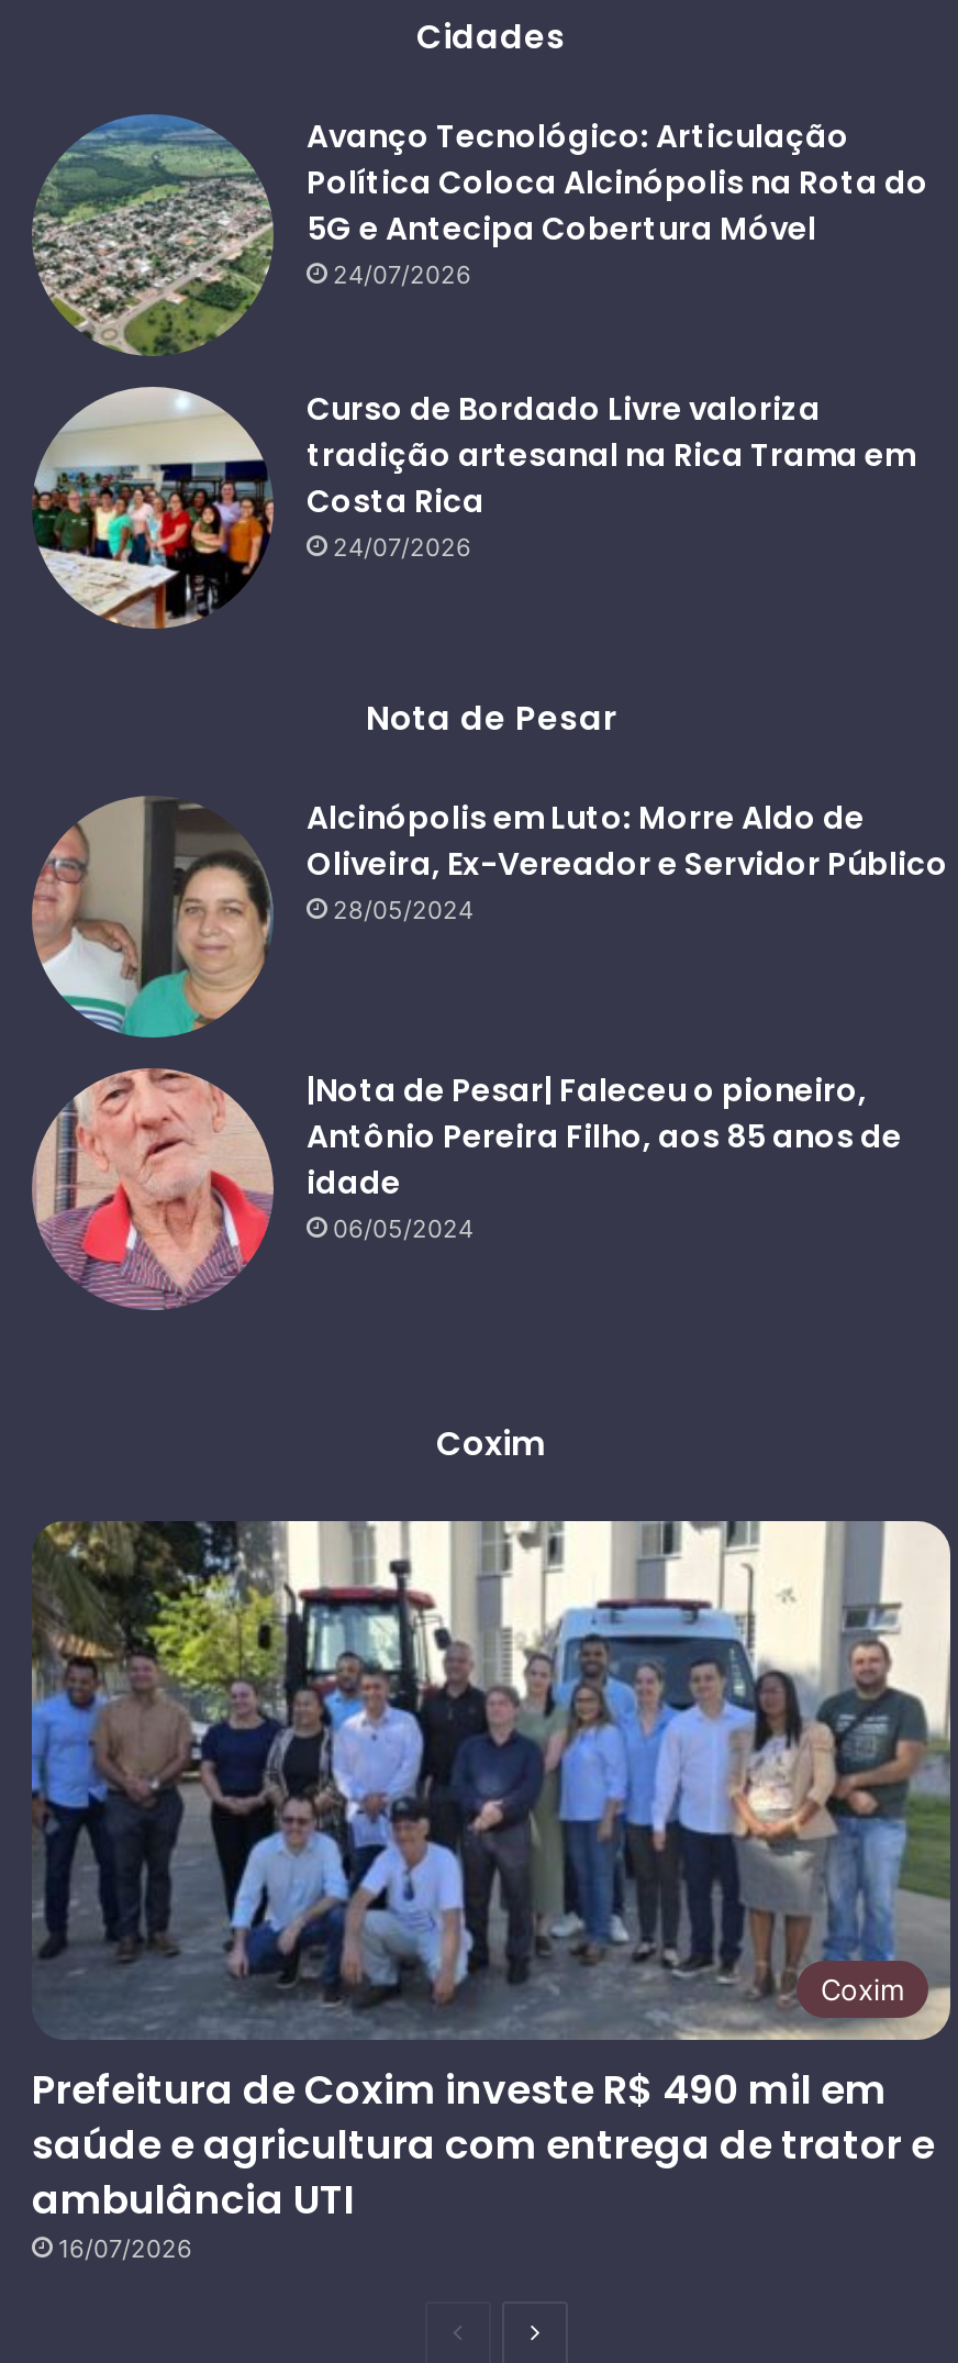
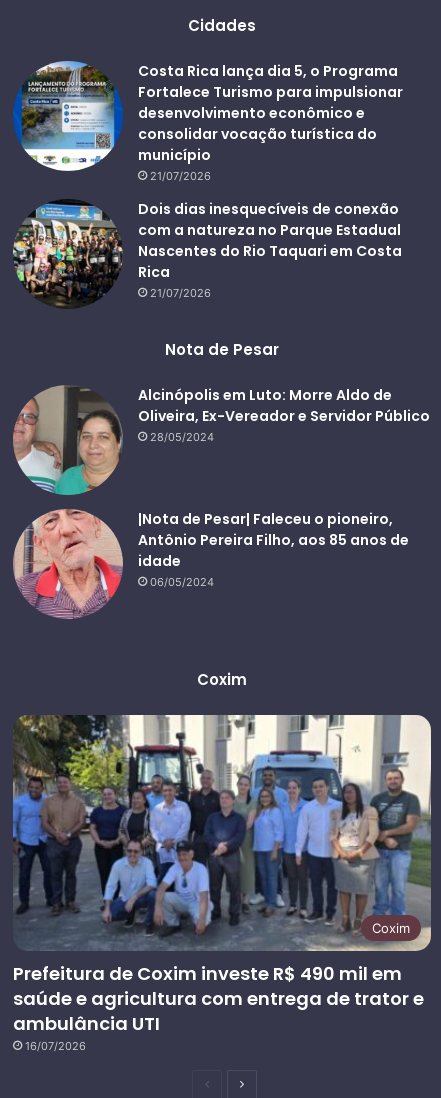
[32,114,928,356] [image] | Avanço Tecnológico: Articulação | Política Coloca Alcinópolis na Rota do | 5G e Antecipa Cobertura Móvel | 24/07/2026 -> [13,61,403,183] [image] | Costa Rica lança dia 5, o Programa | Fortalece Turismo para impulsionar | desenvolvimento econômico e | consolidar vocação turística do | município | 21/07/2026
[34,385,915,631] [image] | Curso de Bordado Livre valoriza | tradição artesanal na Rica Trama em | Costa Rica | 24/07/2026 -> [12,199,402,309] [image] | Dois dias inesquecíveis de conexão | com a natureza no Parque Estadual | Nascentes do Rio Taquari em Costa | Rica | 21/07/2026

